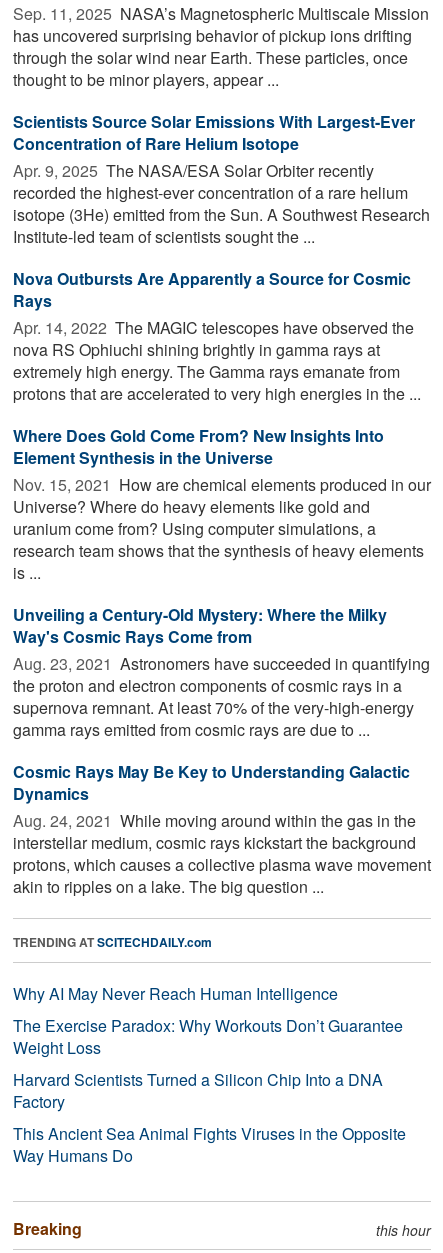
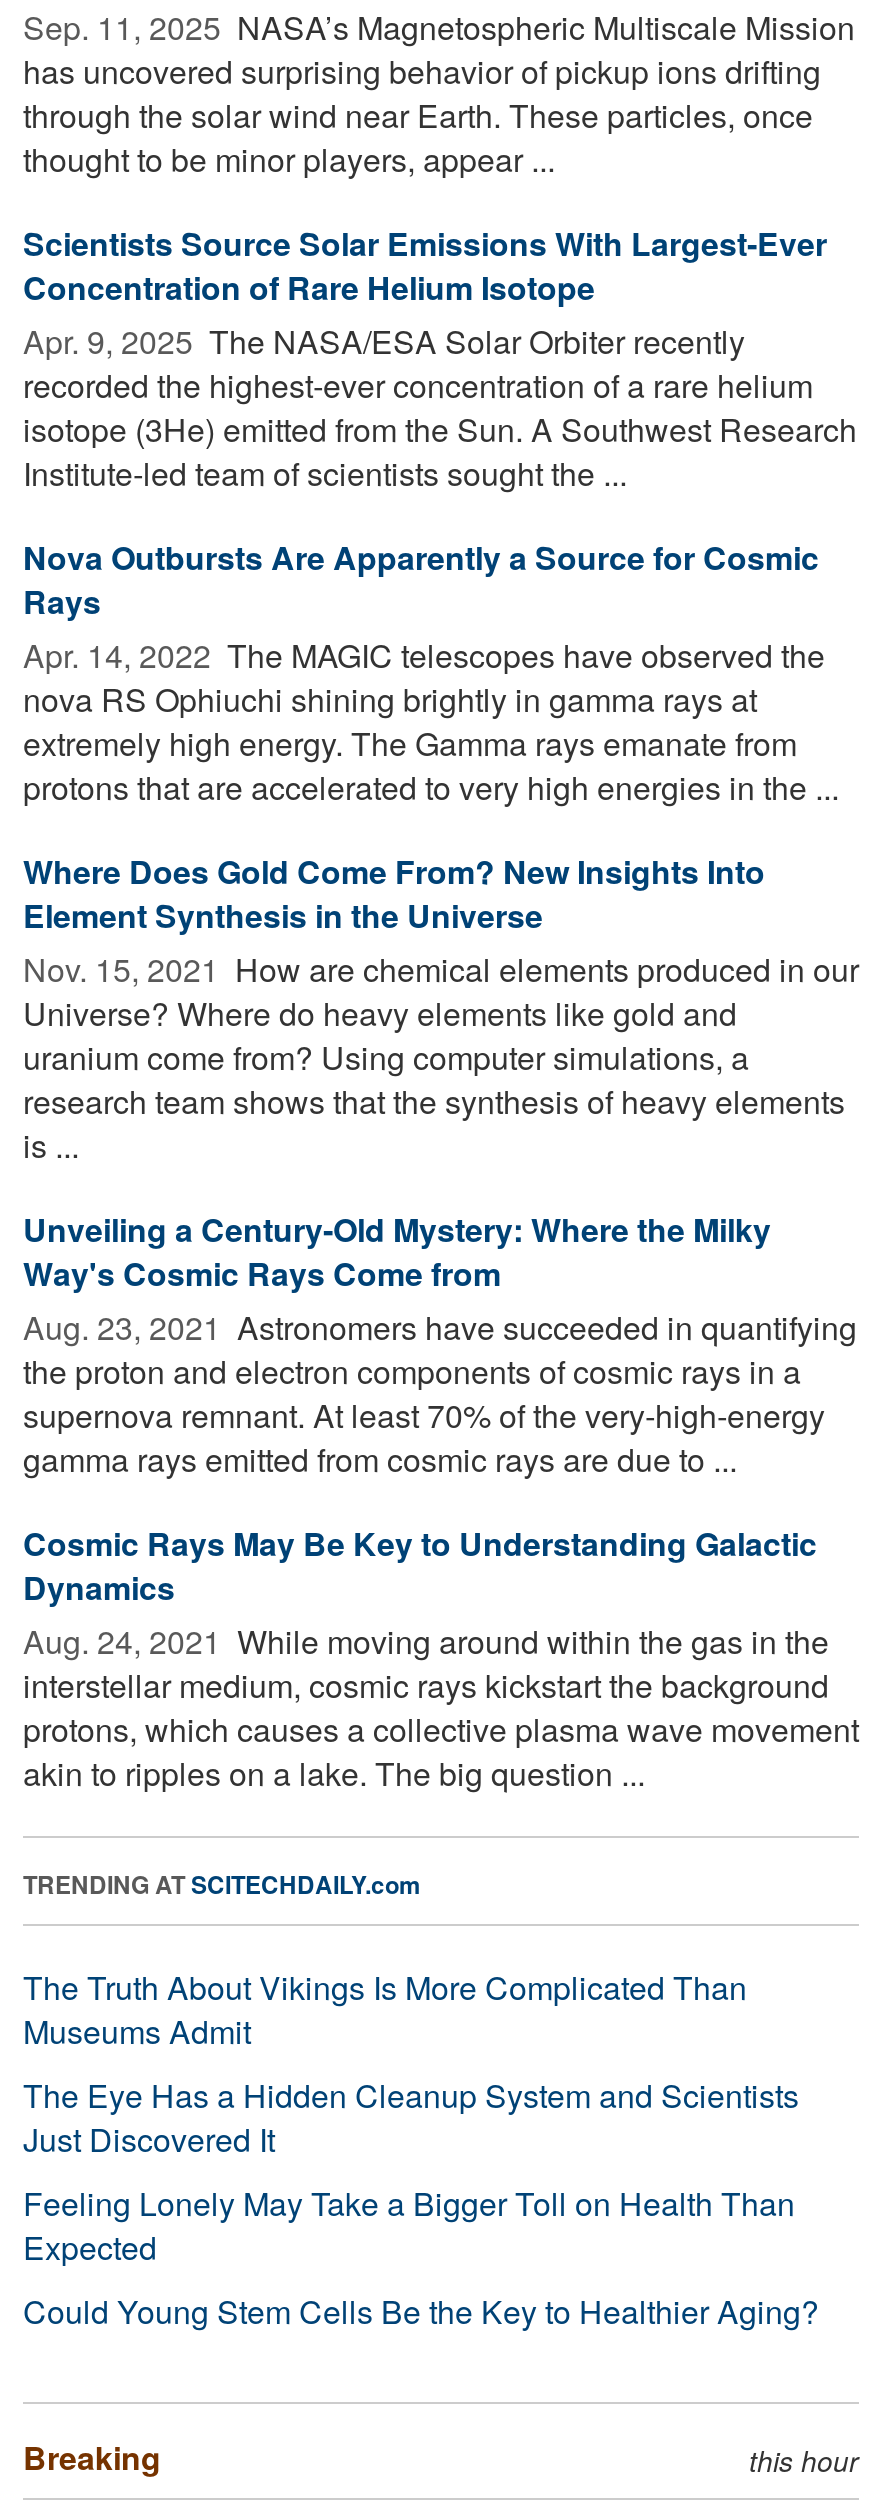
[13,982,406,1167] Why AI May Never Reach Human Intelligence | The Exercise Paradox: Why Workouts Don’t Guarantee | Weight Loss | Harvard Scientists Turned a Silicon Chip Into a DNA | Factory | This Ancient Sea Animal Fights Viruses in the Opposite | Way Humans Do -> [23,1964,819,2334] The Truth About Vikings Is More Complicated Than | Museums Admit | The Eye Has a Hidden Cleanup System and Scientists | Just Discovered It | Feeling Lonely May Take a Bigger Toll on Health Than | Expected | Could Young Stem Cells Be the Key to Healthier Aging?

